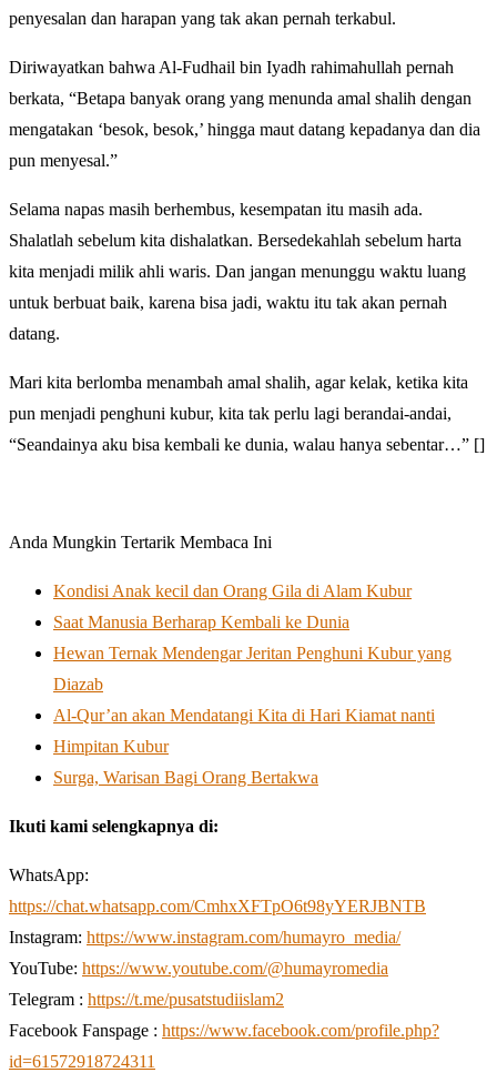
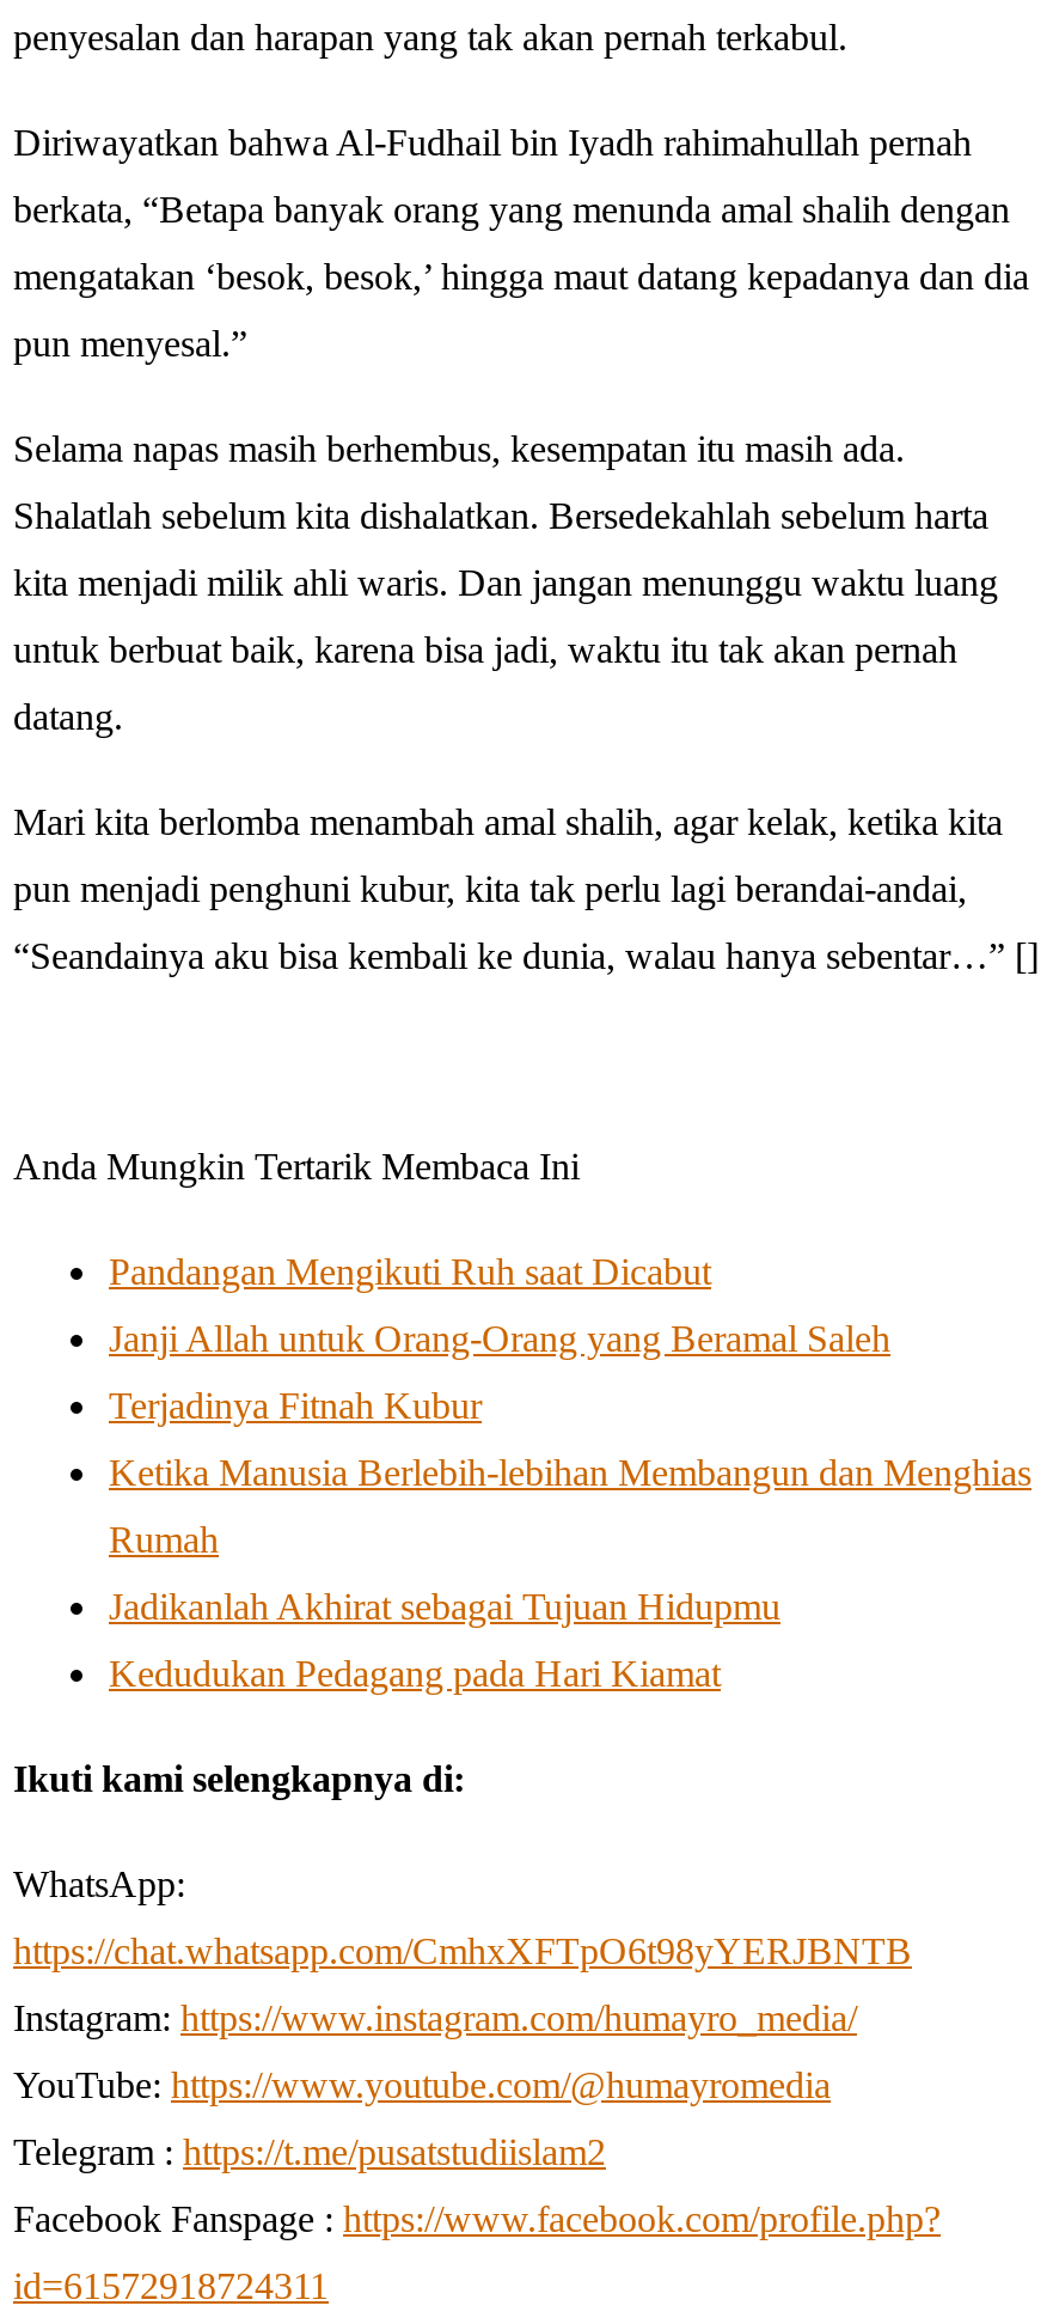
[53,581,412,600] Kondisi Anak kecil dan Orang Gila di Alam Kubur -> [109,1251,711,1291] Pandangan Mengikuti Ruh saat Dicabut
[53,612,349,631] Saat Manusia Berharap Kembali ke Dunia -> [109,1318,890,1358] Janji Allah untuk Orang-Orang yang Beramal Saleh
[53,643,452,662] Hewan Ternak Mendengar Jeritan Penghuni Kubur yang -> [109,1385,482,1425] Terjadinya Fitnah Kubur
[53,674,103,693] Diazab -> [109,1452,1031,1492] Ketika Manusia Berlebih-lebihan Membangun dan Menghias
[53,706,435,724] Al-Qur’an akan Mendatangi Kita di Hari Kiamat nanti -> [109,1519,219,1559] Rumah
[53,737,169,755] Himpitan Kubur -> [109,1586,780,1626] Jadikanlah Akhirat sebagai Tujuan Hidupmu
[53,768,318,787] Surga, Warisan Bagi Orang Bertakwa -> [109,1653,721,1693] Kedudukan Pedagang pada Hari Kiamat

